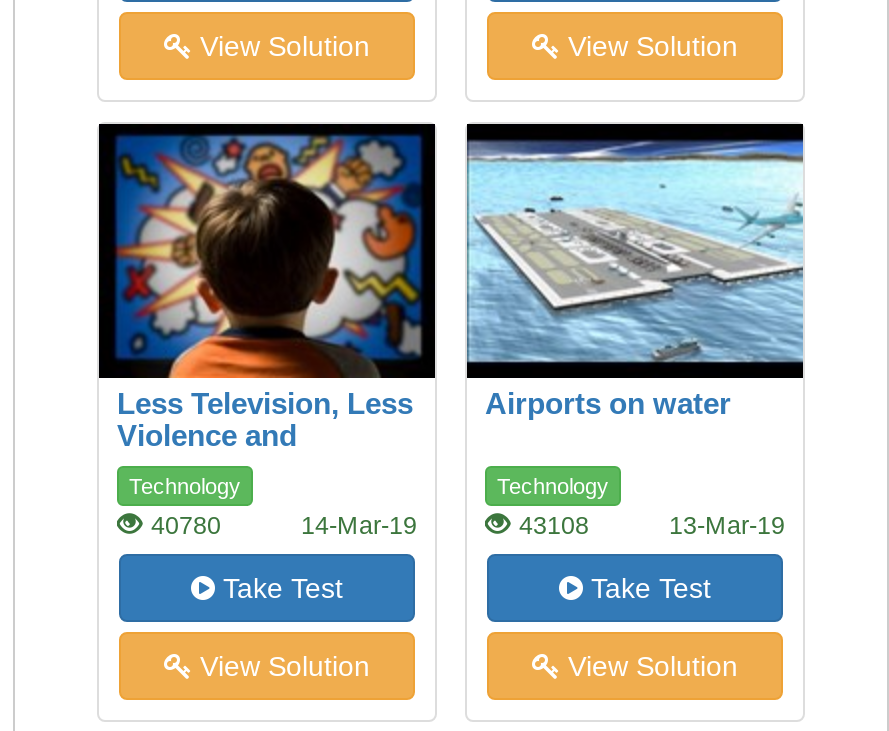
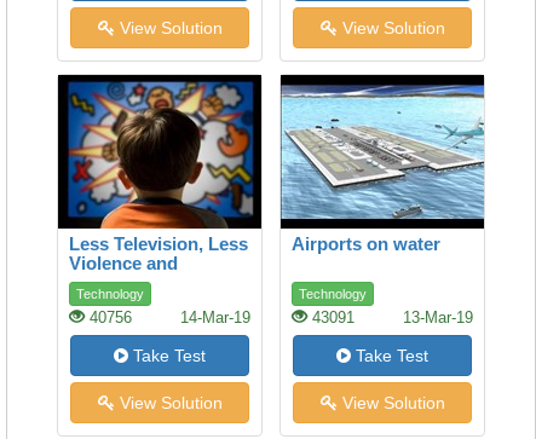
[143,512,221,540] 40780 -> [85,310,132,327] 40756
[511,512,589,540] 43108 -> [307,310,355,327] 43091

